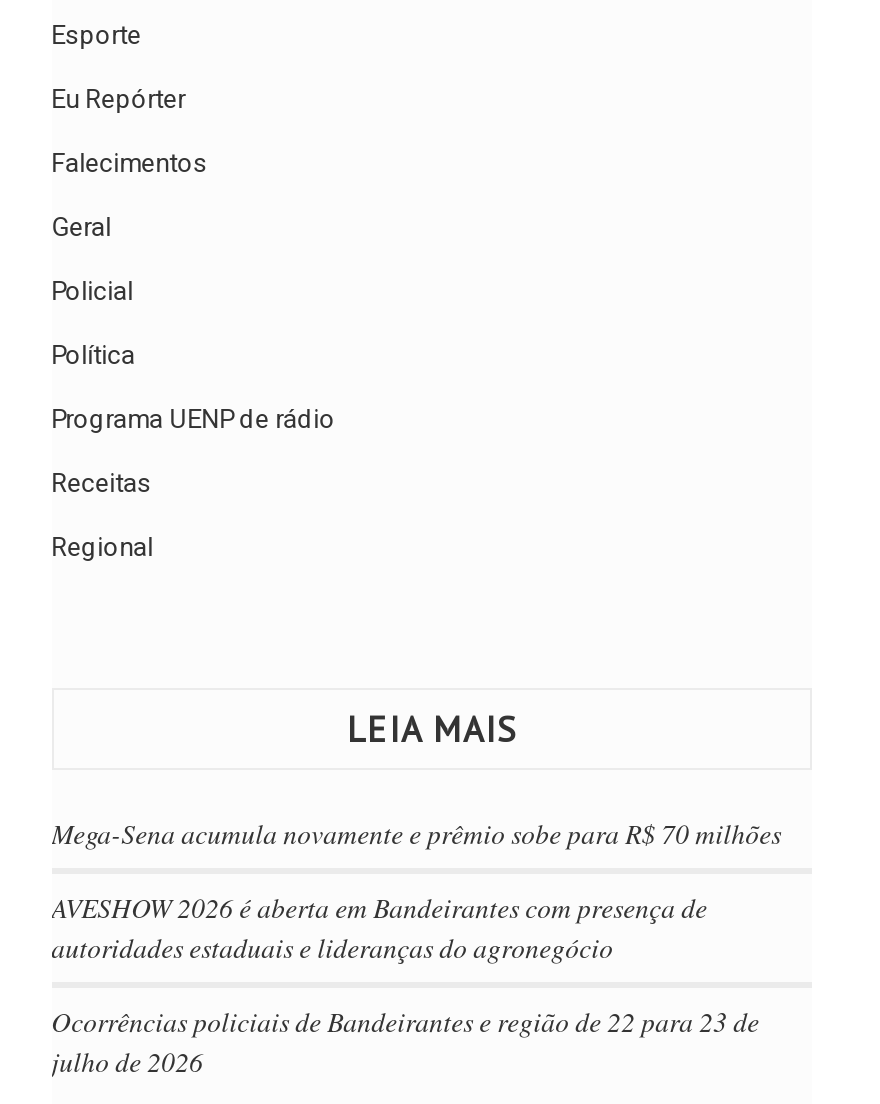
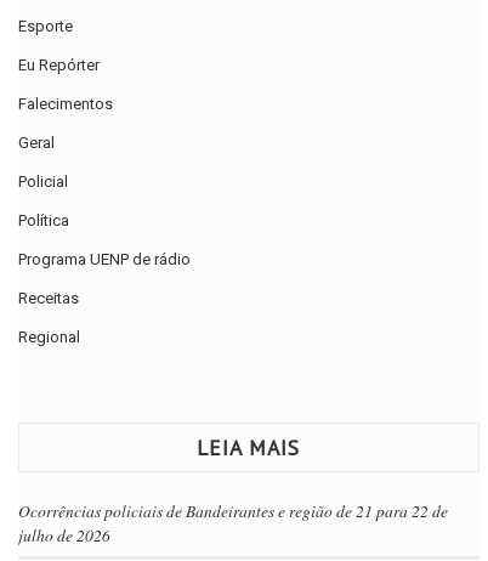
[51,814,781,1040] Mega-Sena acumula novamente e prêmio sobe para R$ 70 milhões | AVESHOW 2026 é aberta em Bandeirantes com presença de | autoridades estaduais e lideranças do agronegócio | Ocorrências policiais de Bandeirantes e região de 22 para 23 de -> [18,499,447,522] Ocorrências policiais de Bandeirantes e região de 21 para 22 de

